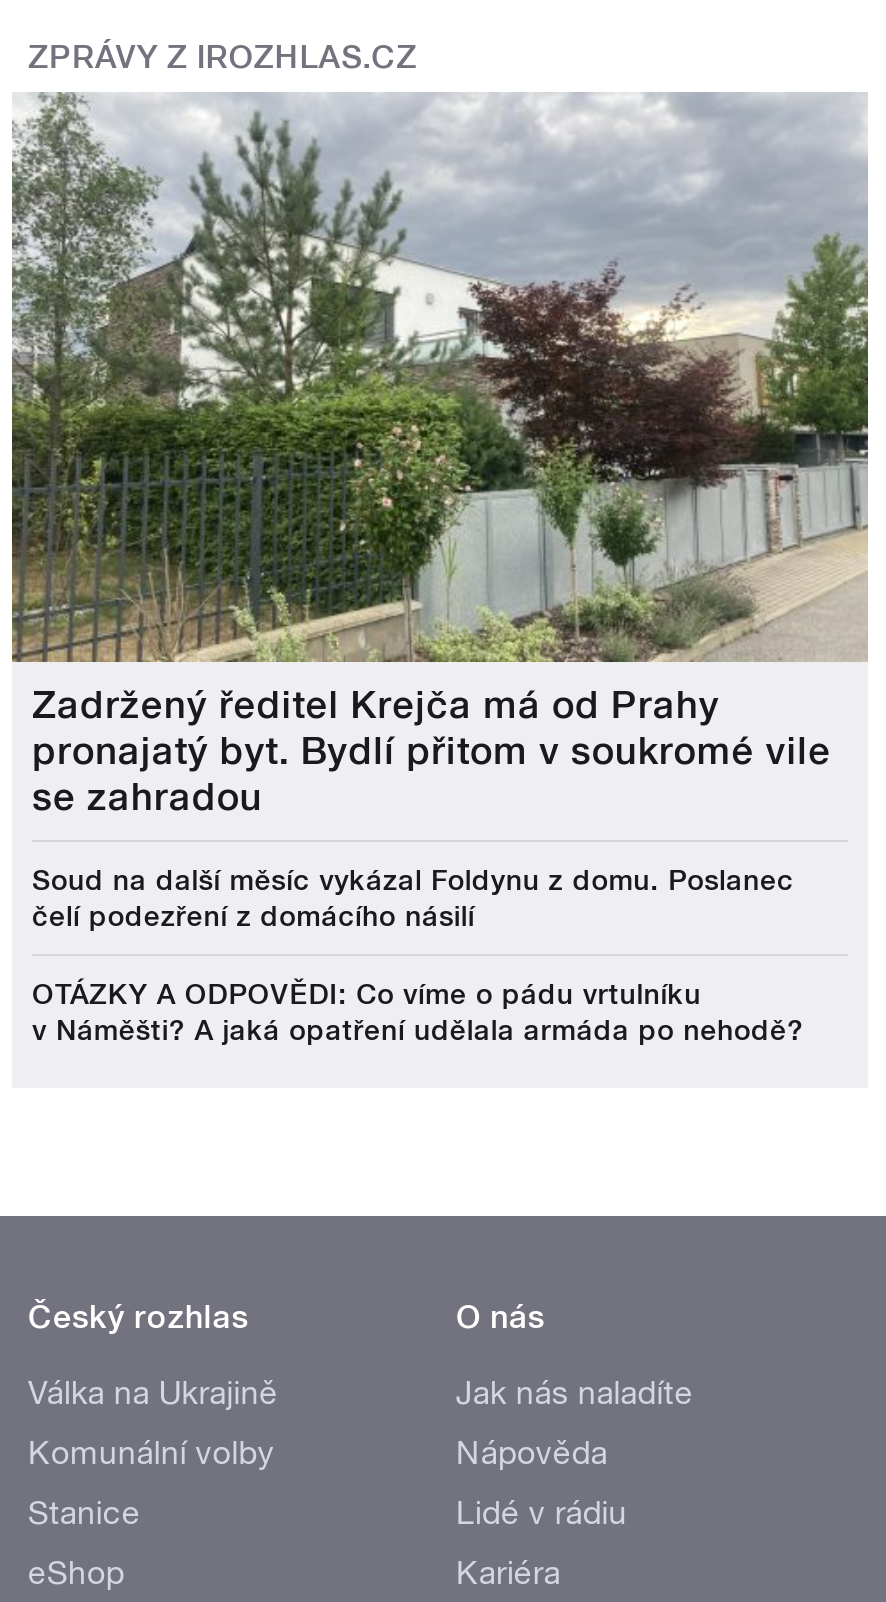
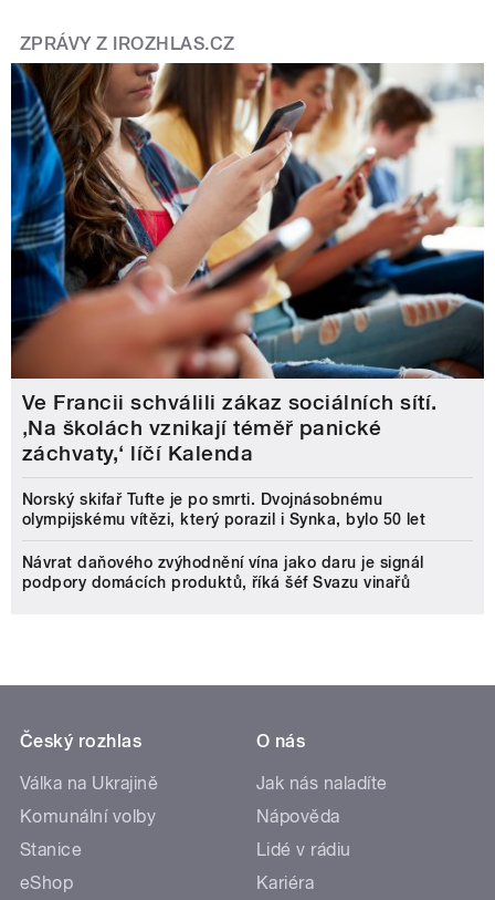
[10,92,870,820] [image] | Zadržený ředitel Krejča má od Prahy | pronajatý byt. Bydlí přitom v soukromé vile | se zahradou -> [10,62,485,466] [image] | Ve Francii schválili zákaz sociálních sítí. | ‚Na školách vznikají téměř panické | záchvaty,‘ líčí Kalenda
[32,864,794,932] Soud na další měsíc vykázal Foldynu z domu. Poslanec | čelí podezření z domácího násilí -> [22,490,426,528] Norský skifař Tufte je po smrti. Dvojnásobnému | olympijskému vítězi, který porazil i Synka, bylo 50 let
[32,978,804,1046] OTÁZKY A ODPOVĚDI: Co víme o pádu vrtulníku | v Náměšti? A jaká opatření udělala armáda po nehodě? -> [22,554,424,591] Návrat daňového zvýhodnění vína jako daru je signál | podpory domácích produktů, říká šéf Svazu vinařů

